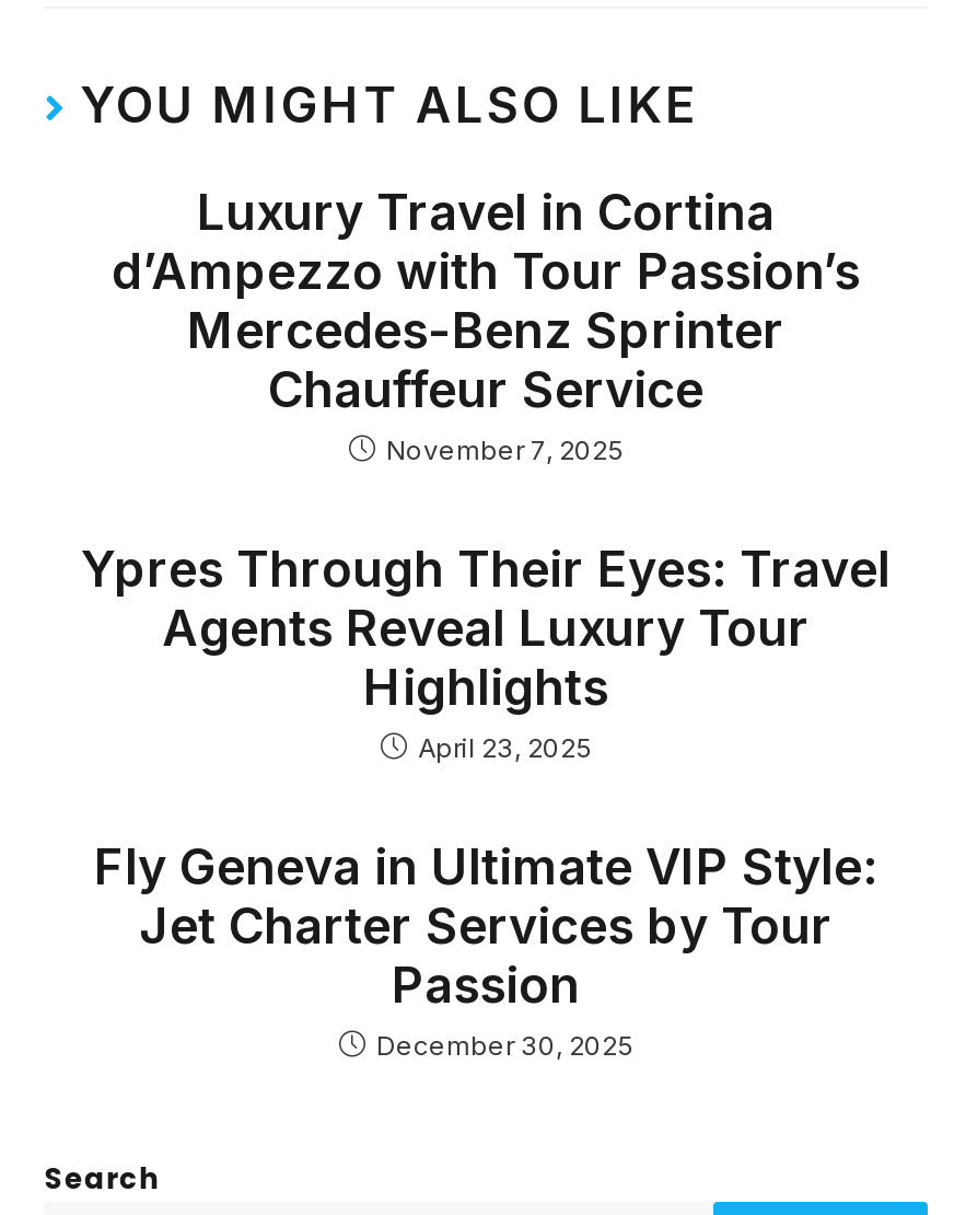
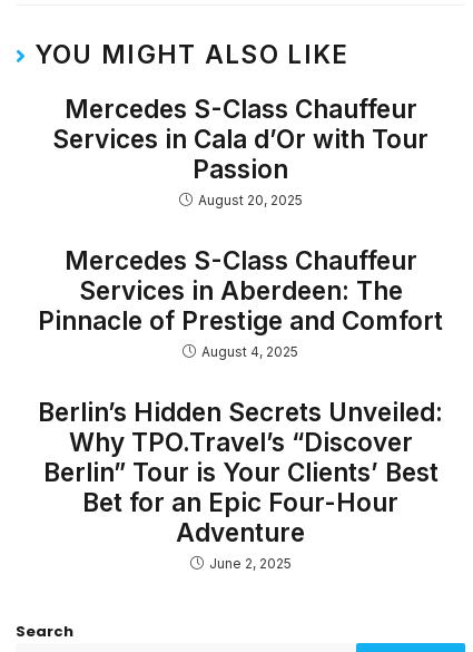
[81,181,891,954] Luxury Travel in Cortina | d’Ampezzo with Tour Passion’s | Mercedes-Benz Sprinter | Chauffeur Service | November 7, 2025 | Ypres Through Their Eyes: Travel | Agents Reveal Luxury Tour | Highlights | April 23, 2025 | Fly Geneva in Ultimate VIP Style: | Jet Charter Services by Tour -> [52,94,428,154] Mercedes S-Class Chauffeur | Services in Cala d’Or with Tour
moved [392,954,580,1013] -> [193,154,288,184]: Passion
[376,1029,632,1062] December 30, 2025 -> [38,192,443,572] August 20, 2025 | Mercedes S-Class Chauffeur | Services in Aberdeen: The | Pinnacle of Prestige and Comfort | August 4, 2025 | Berlin’s Hidden Secrets Unveiled: | Why TPO.Travel’s “Discover | Berlin” Tour is Your Clients’ Best | Bet for an Epic Four-Hour | Adventure | June 2, 2025

